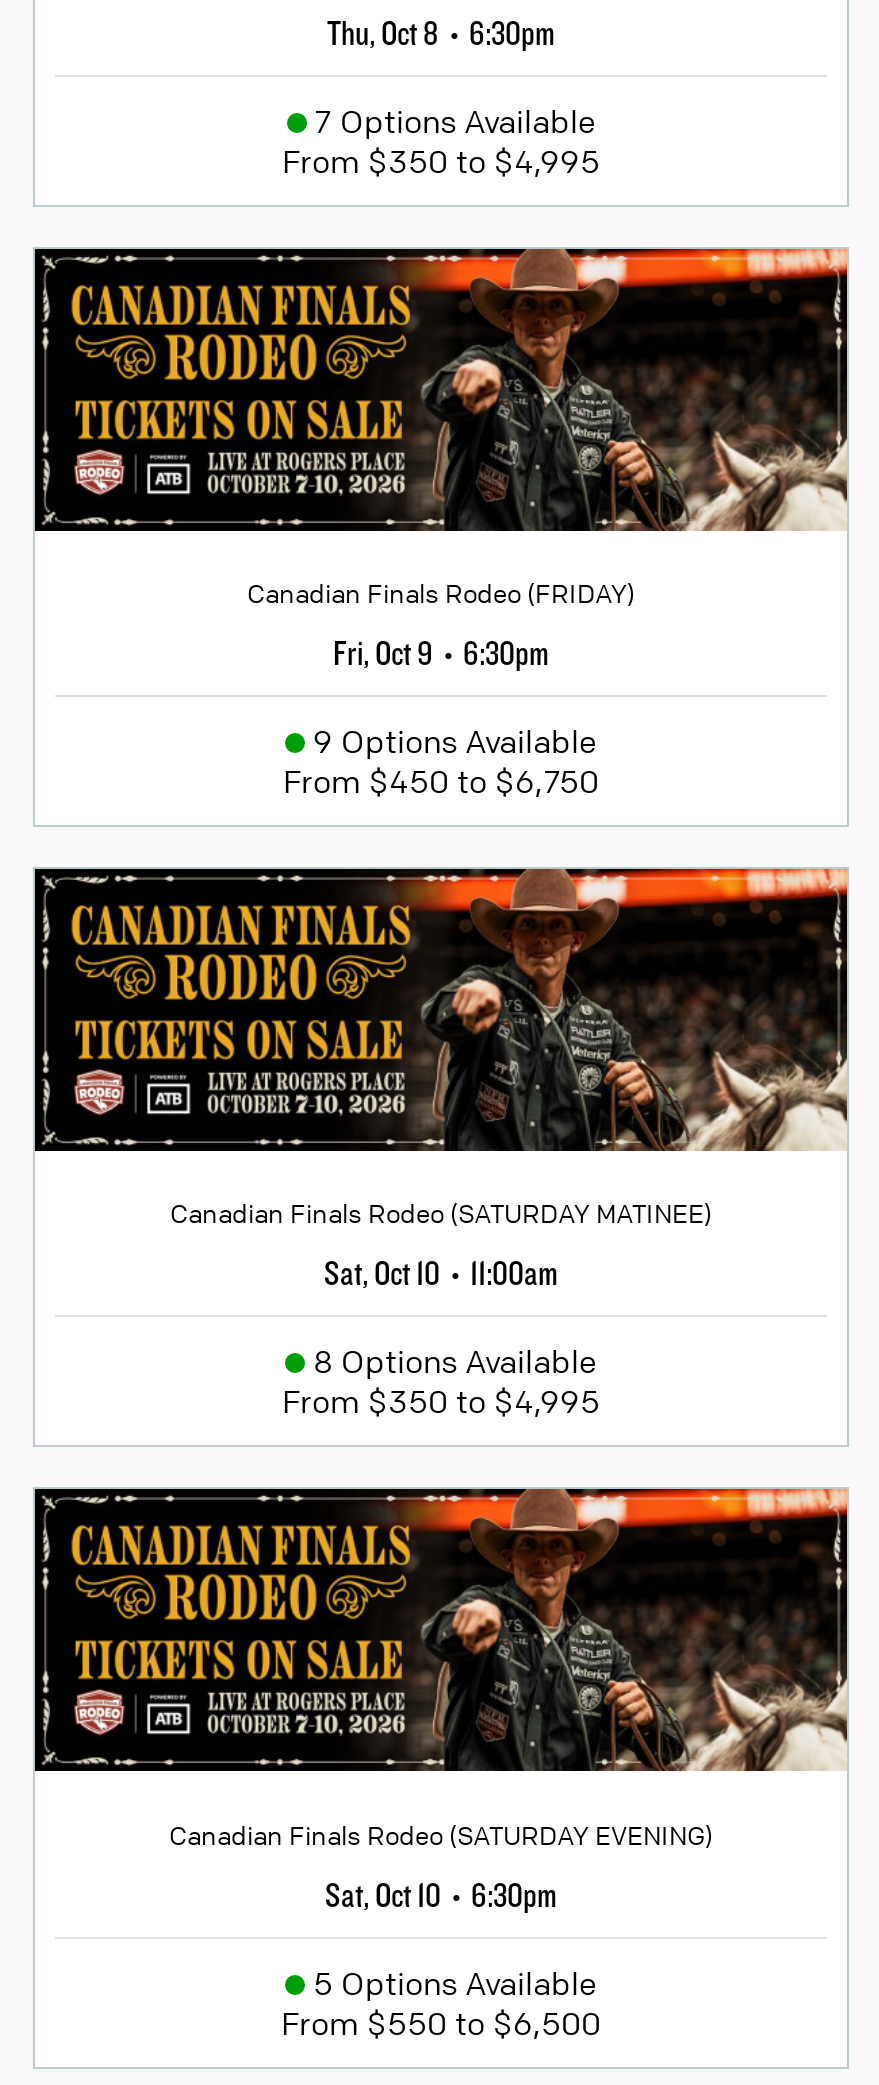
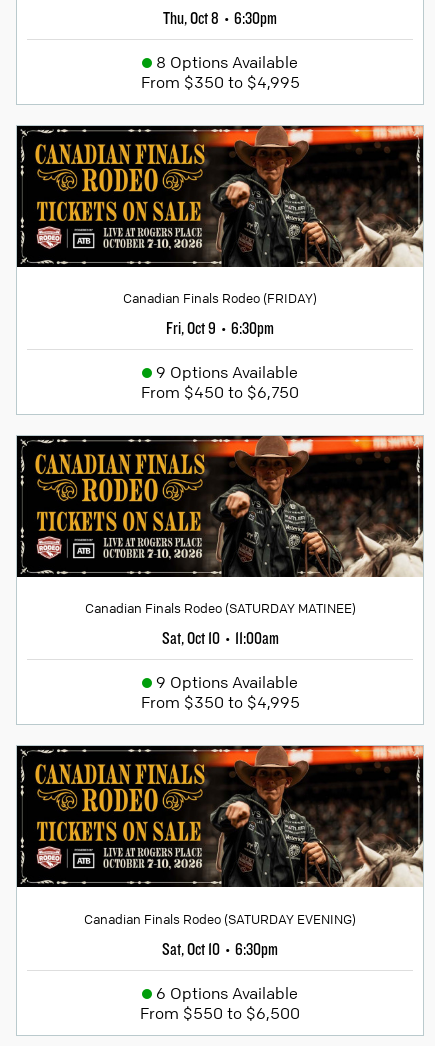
[314,101,596,141] 7 Options Available -> none
none -> [156,672,298,692] 9 Options Available
moved [313,1342,597,1382] -> [156,52,298,72]: 8 Options Available
[313,1962,597,2002] 5 Options Available -> [156,982,298,1002] 6 Options Available

